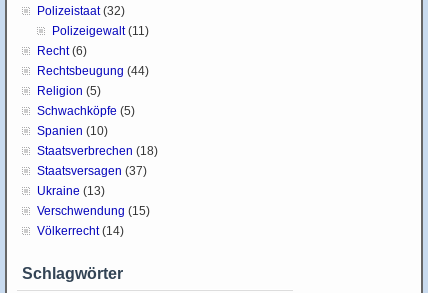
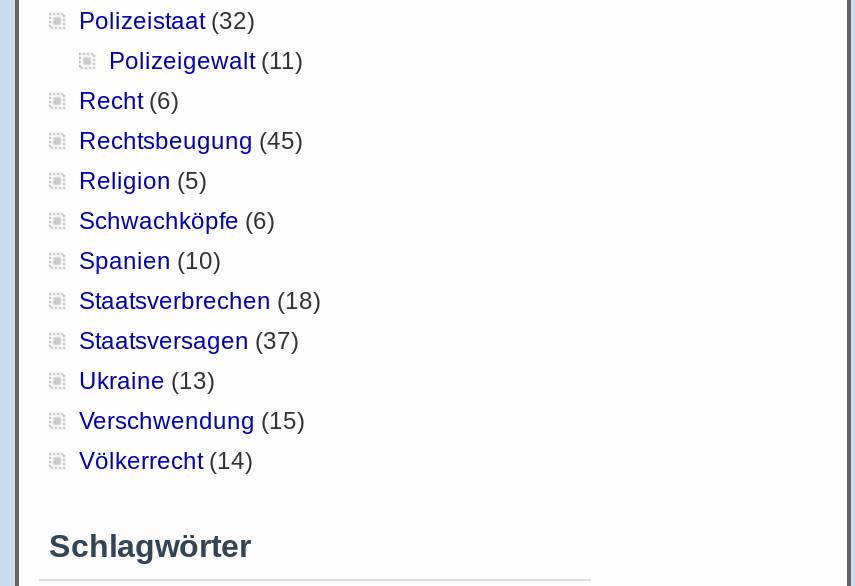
[37,64,149,78] Rechtsbeugung (44) -> [79,127,303,155] Rechtsbeugung (45)
[37,104,135,118] Schwachköpfe (5) -> [79,207,275,235] Schwachköpfe (6)

